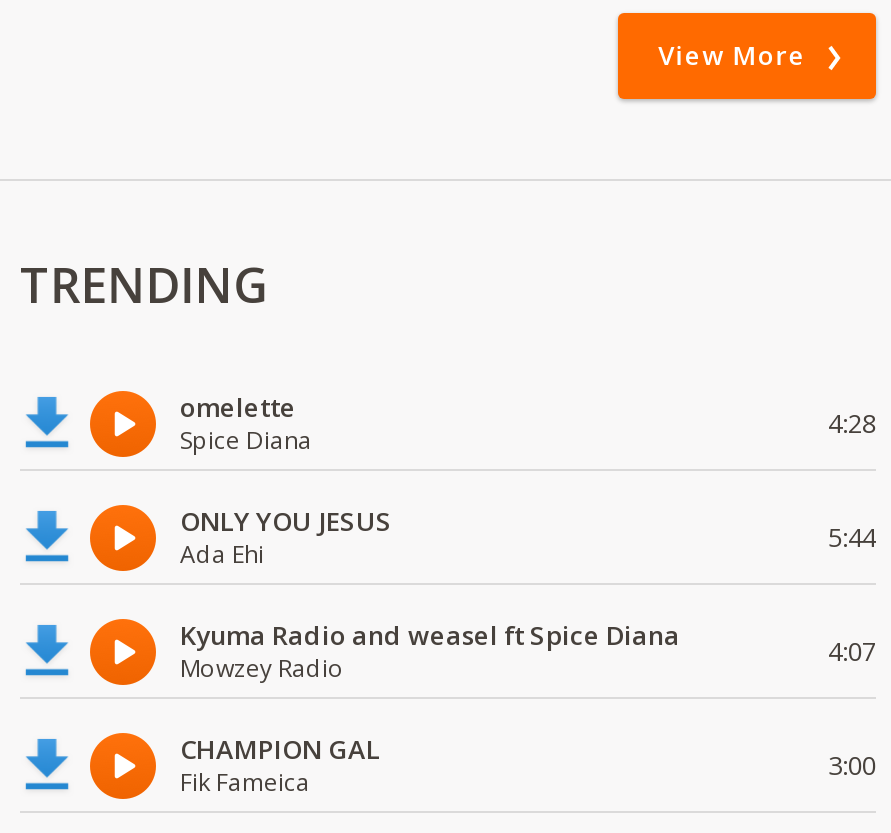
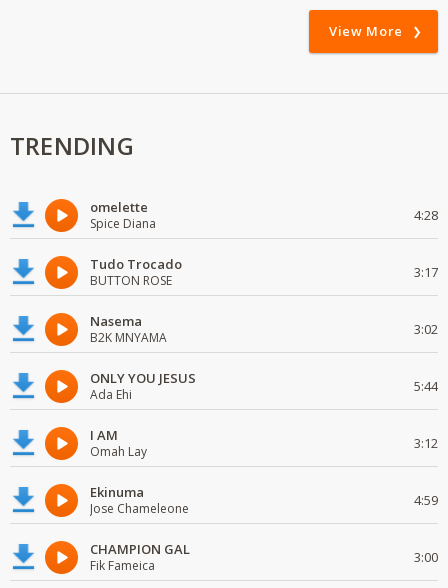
none -> [90,255,438,346] Tudo Trocado | BUTTON ROSE | 3:17 | Nasema | B2K MNYAMA | 3:02
[180,617,876,685] Kyuma Radio and weasel ft Spice Diana | Mowzey Radio | 4:07 -> [90,426,438,517] I AM | Omah Lay | 3:12 | Ekinuma | Jose Chameleone | 4:59

